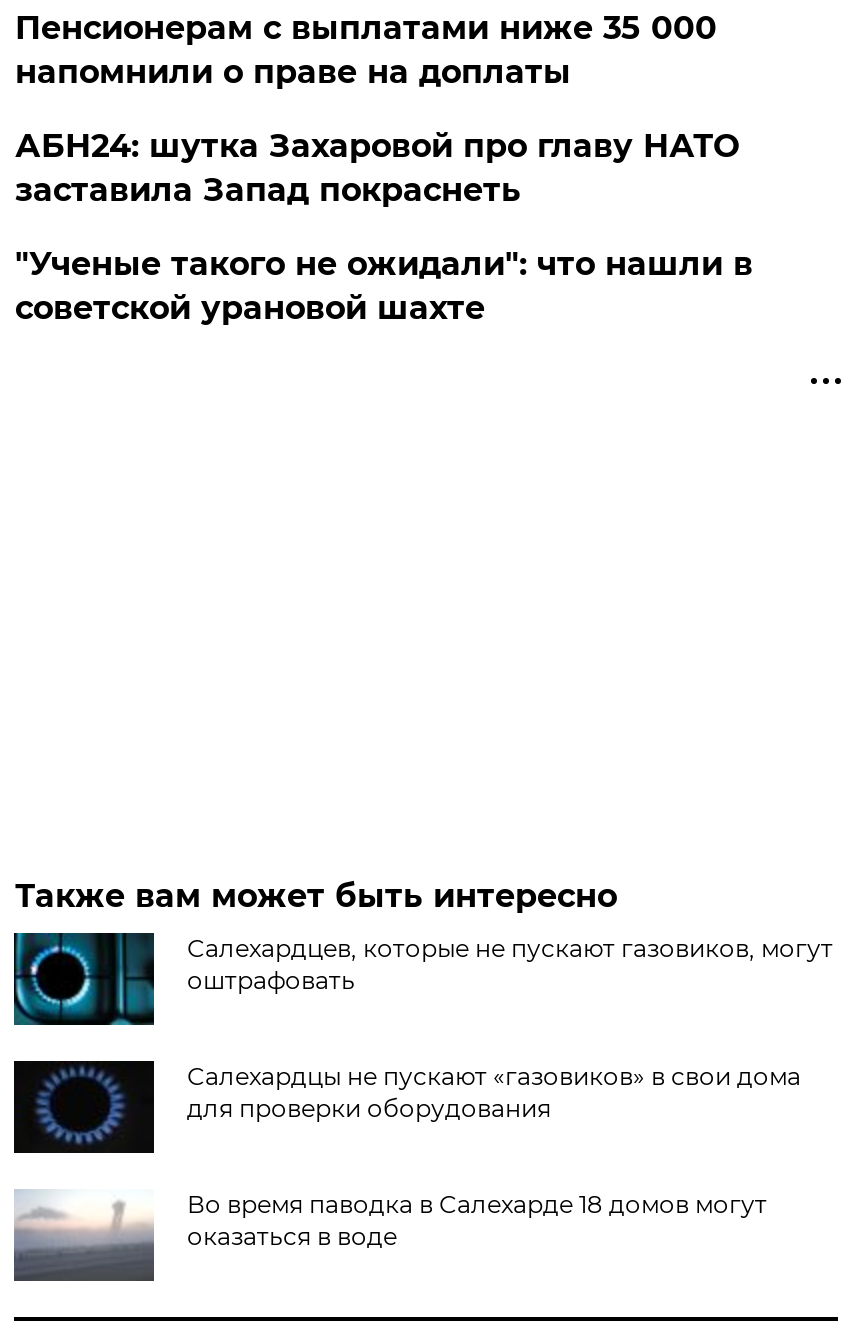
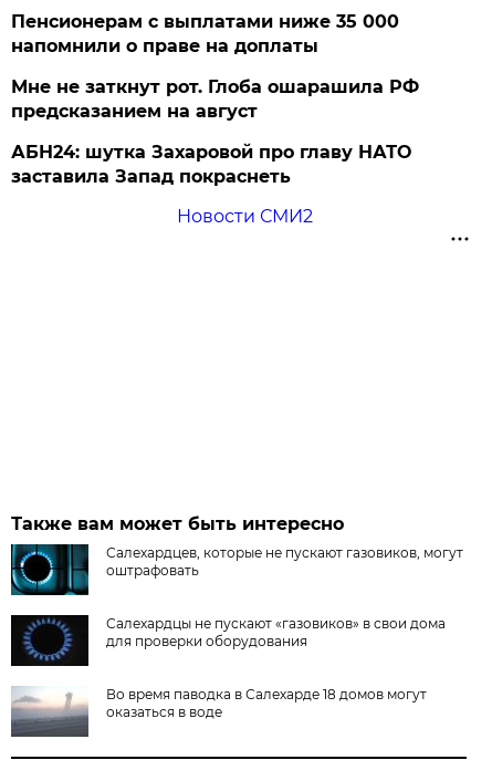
none -> [11,76,419,122] Мне не заткнут рот. Глоба ошарашила РФ | предсказанием на август
moved [15,127,739,209] -> [11,141,412,187]: АБН24: шутка Захаровой про главу НАТО | заставила Запад покраснеть
[15,245,753,327] "Ученые такого не ожидали": что нашли в | советской урановой шахте -> [177,206,313,227] Новости СМИ2

